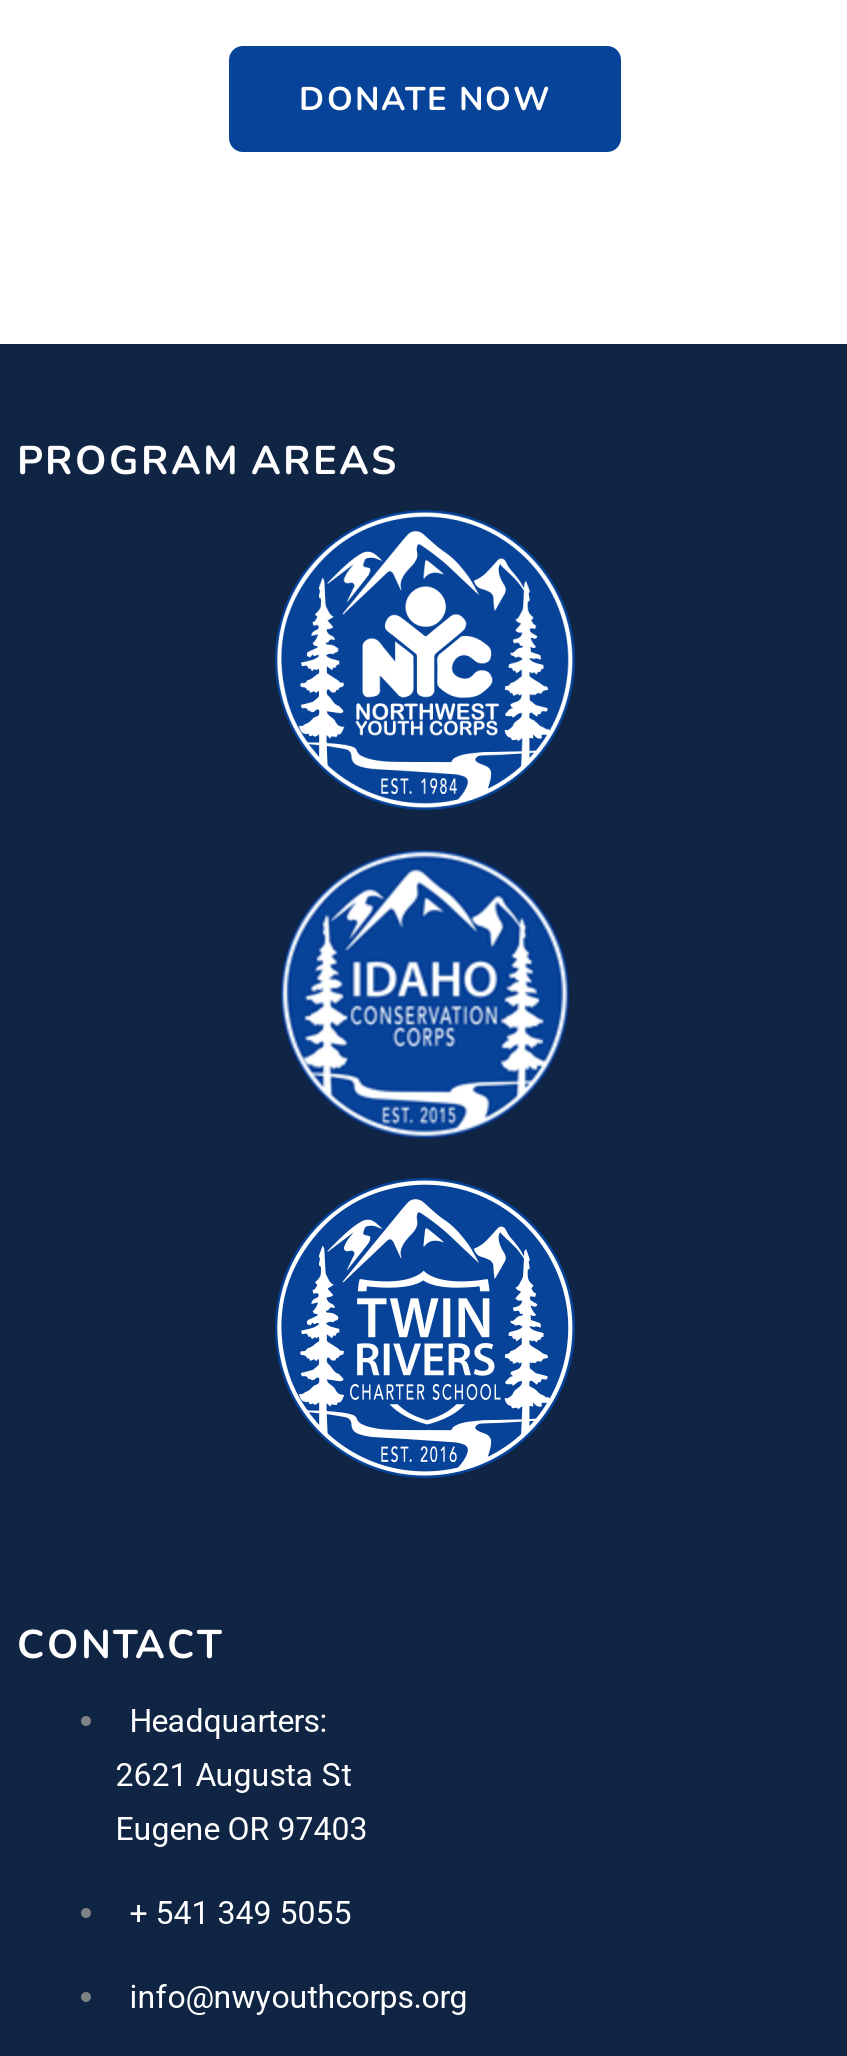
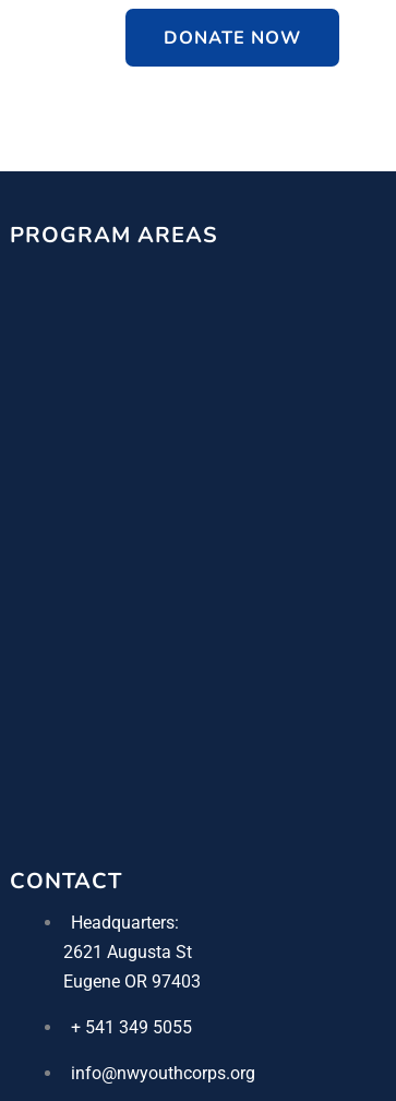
[273,510,575,810] [image] -> none
[279,848,571,1140] [image] -> none
[273,1178,575,1480] [image] -> none

